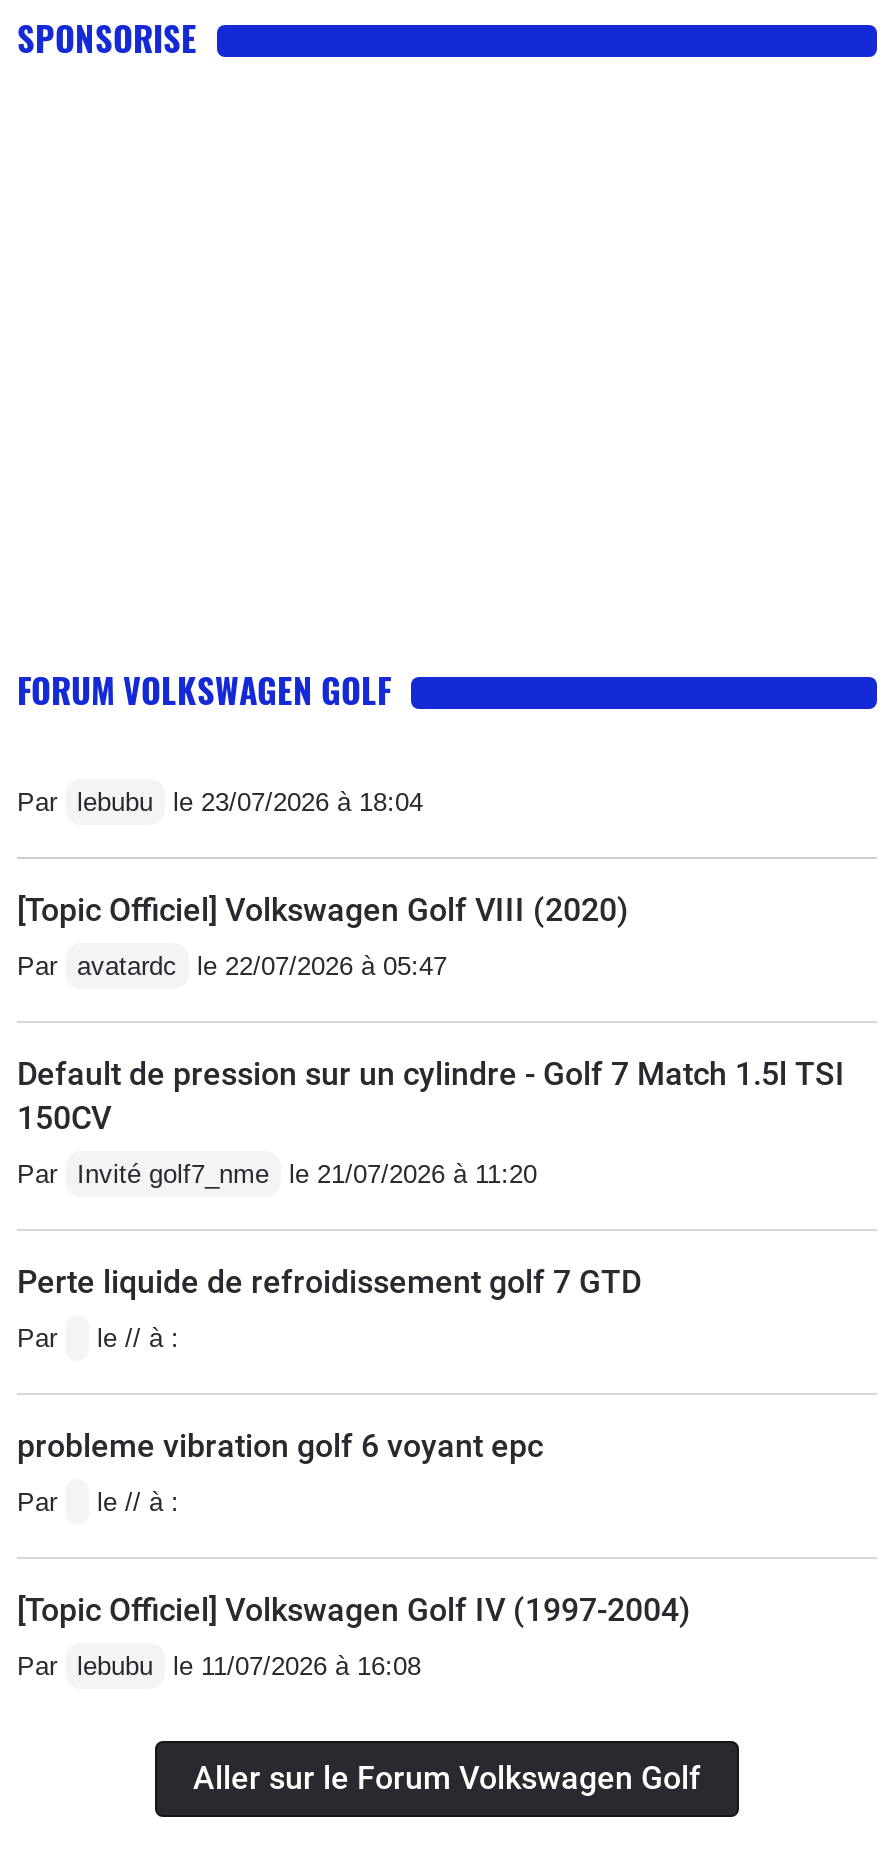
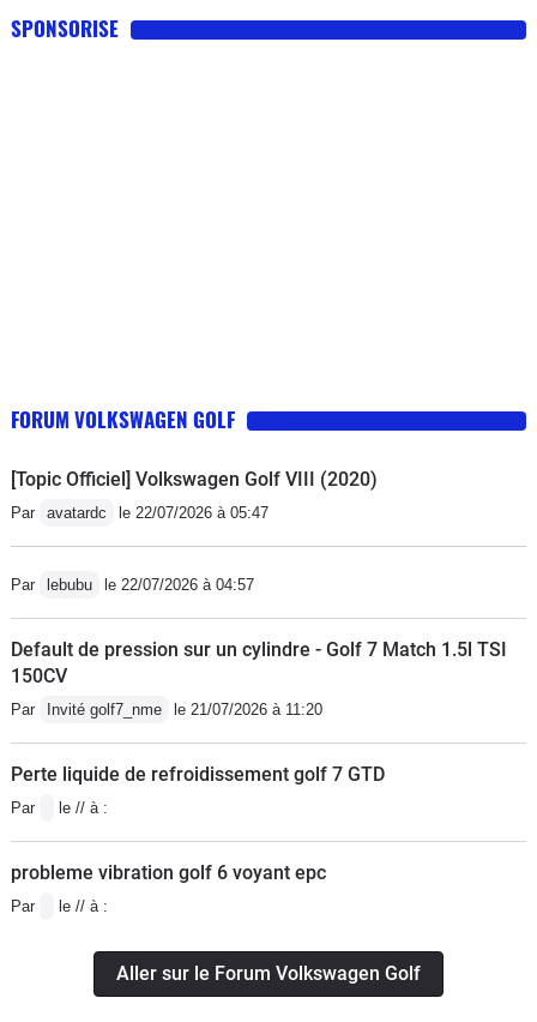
[17,788,423,818] Par lebubu le 23/07/2026 à 18:04 -> none
none -> [11,576,254,594] Par lebubu le 22/07/2026 à 04:57
[17,1592,691,1682] [Topic Officiel] Volkswagen Golf IV (1997-2004) | Par lebubu le 11/07/2026 à 16:08 -> none

